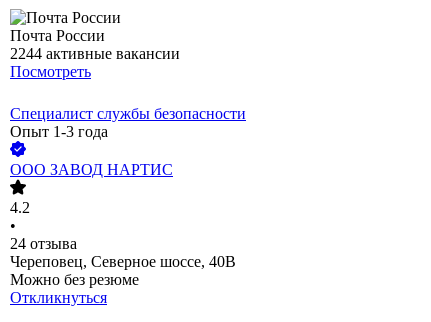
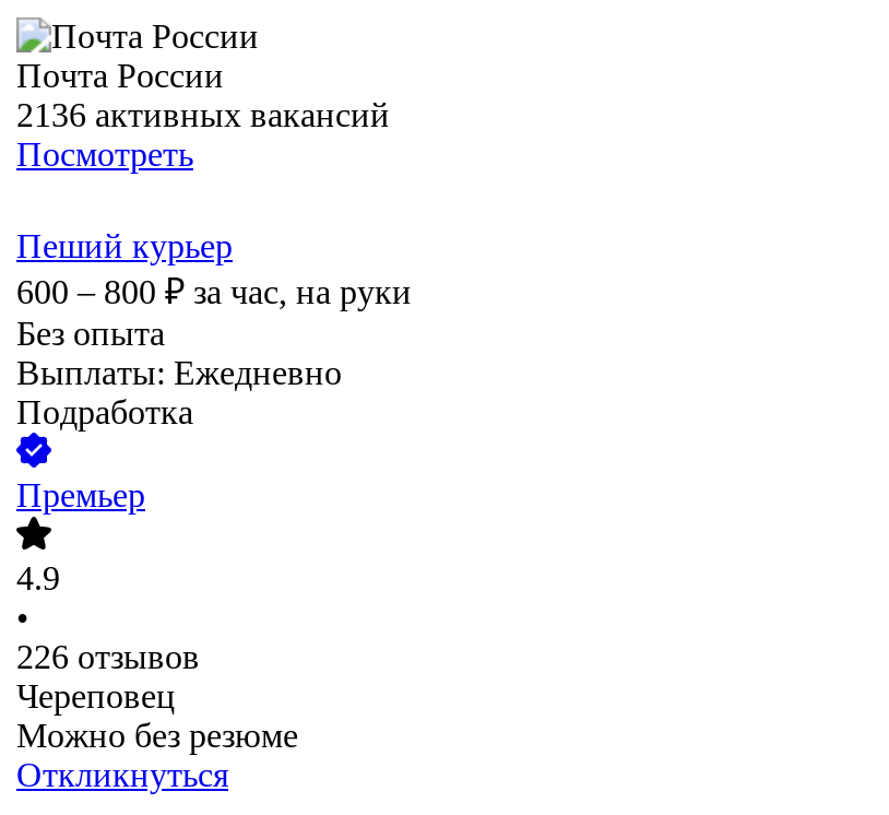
[10,45,180,62] 2244 активные вакансии -> [16,97,390,134] 2136 активных вакансий
[10,105,246,140] Специалист службы безопасности | Опыт 1-3 года -> [16,228,412,431] Пеший курьер | 600 – 800 ₽ за час, на руки | Без опыта | Выплаты: Ежедневно | Подработка
[10,161,173,178] ООО ЗАВОД НАРТИС -> [16,477,145,514] Премьер
[10,199,30,216] 4.2 -> [16,560,60,597] 4.9
[10,235,236,270] 24 отзыва | Череповец, Северное шоссе, 40В -> [16,639,200,715] 226 отзывов | Череповец

